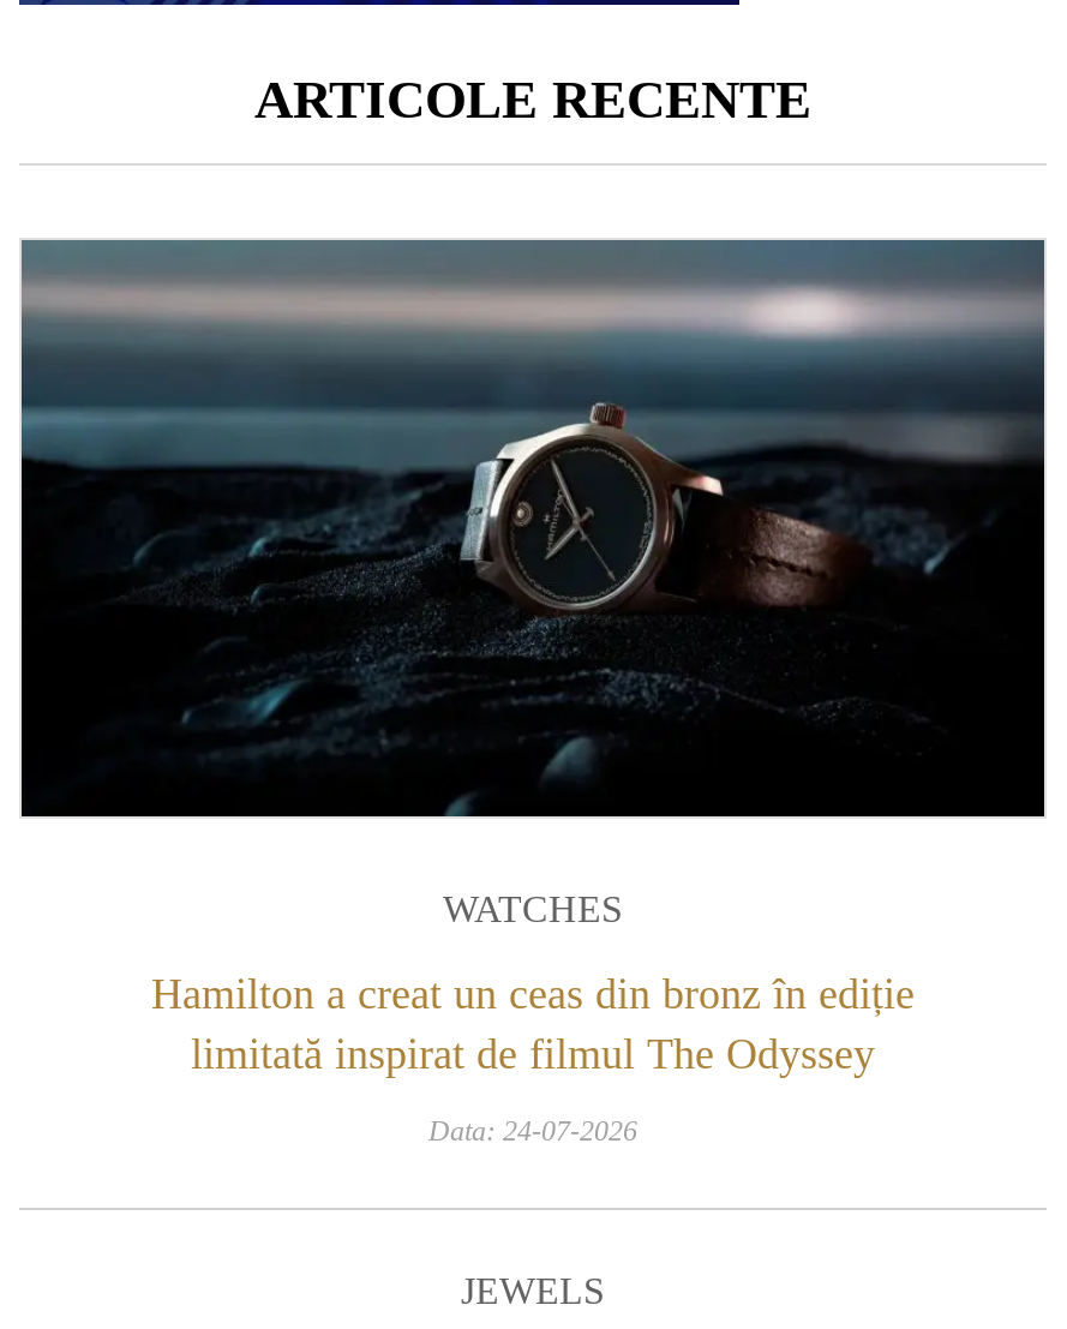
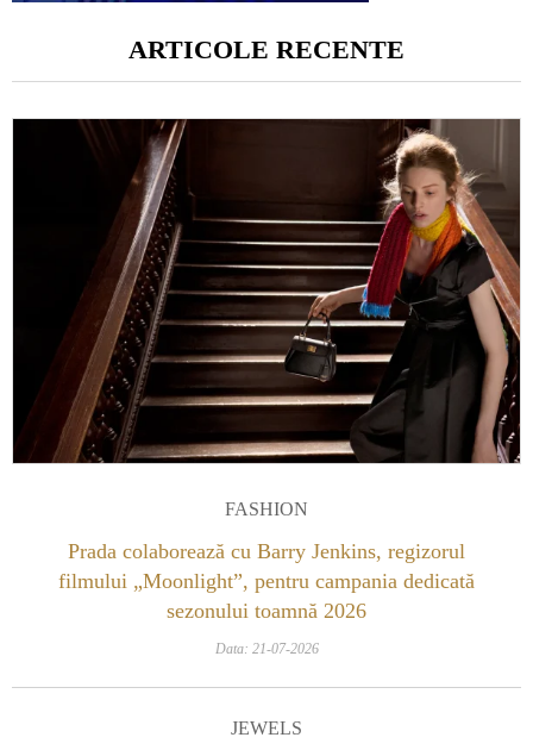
[19,238,1044,928] [image] | WATCHES -> [12,118,521,520] [image] | FASHION
[151,969,915,1077] Hamilton a creat un ceas din bronz în ediție | limitată inspirat de filmul The Odyssey -> [58,540,475,623] Prada colaborează cu Barry Jenkins, regizorul | filmului „Moonlight”, pentru campania dedicată | sezonului toamnă 2026
[428,1113,637,1146] Data: 24-07-2026 -> [215,641,318,657] Data: 21-07-2026

